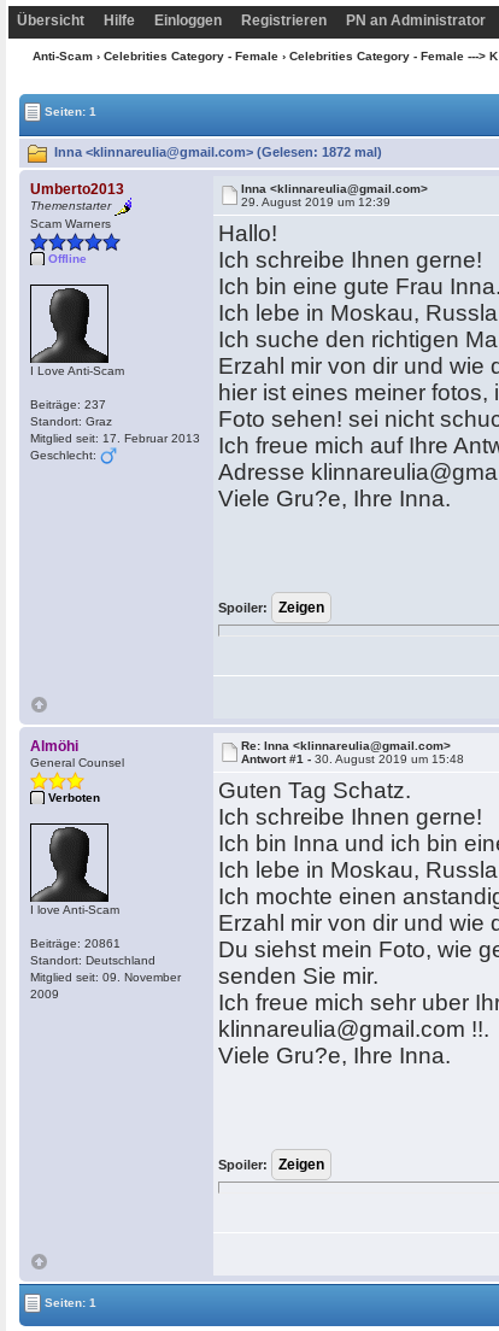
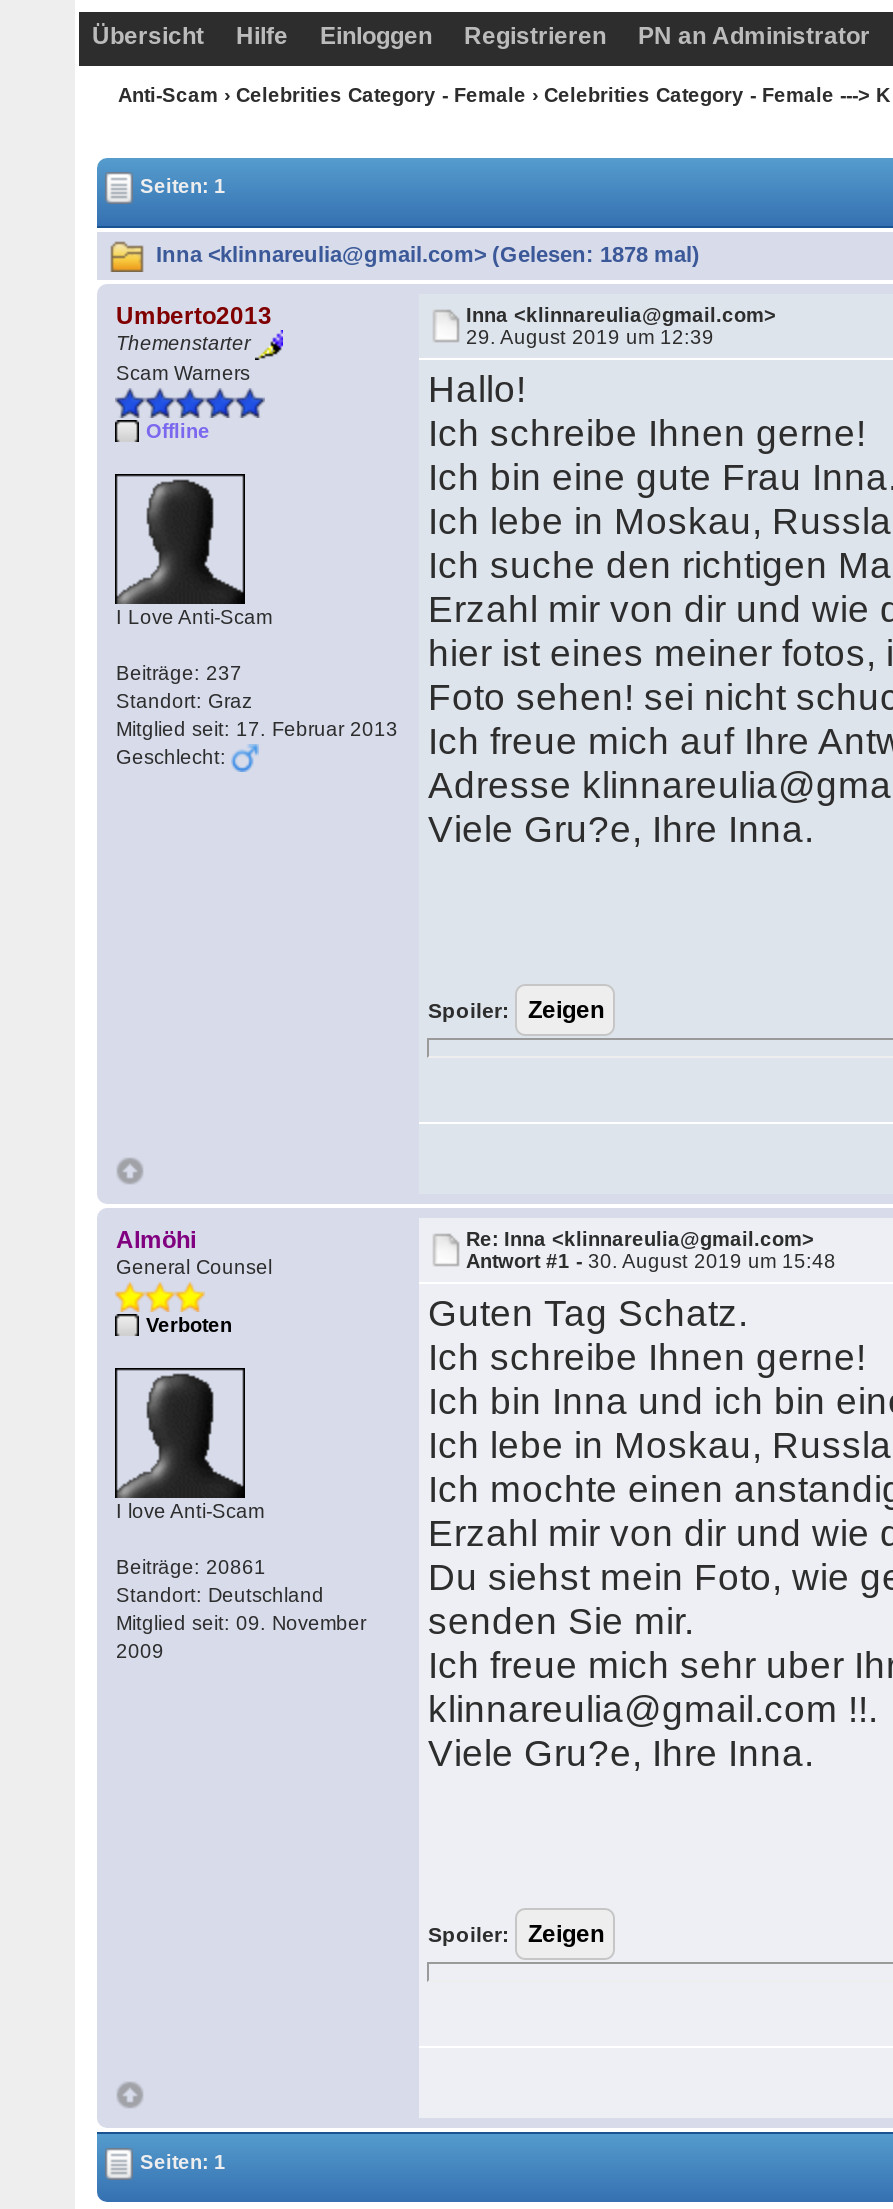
[51,145,383,159] Inna <klinnareulia@gmail.com> (Gelesen: 1872 mal) -> [150,242,700,266] Inna <klinnareulia@gmail.com> (Gelesen: 1878 mal)

